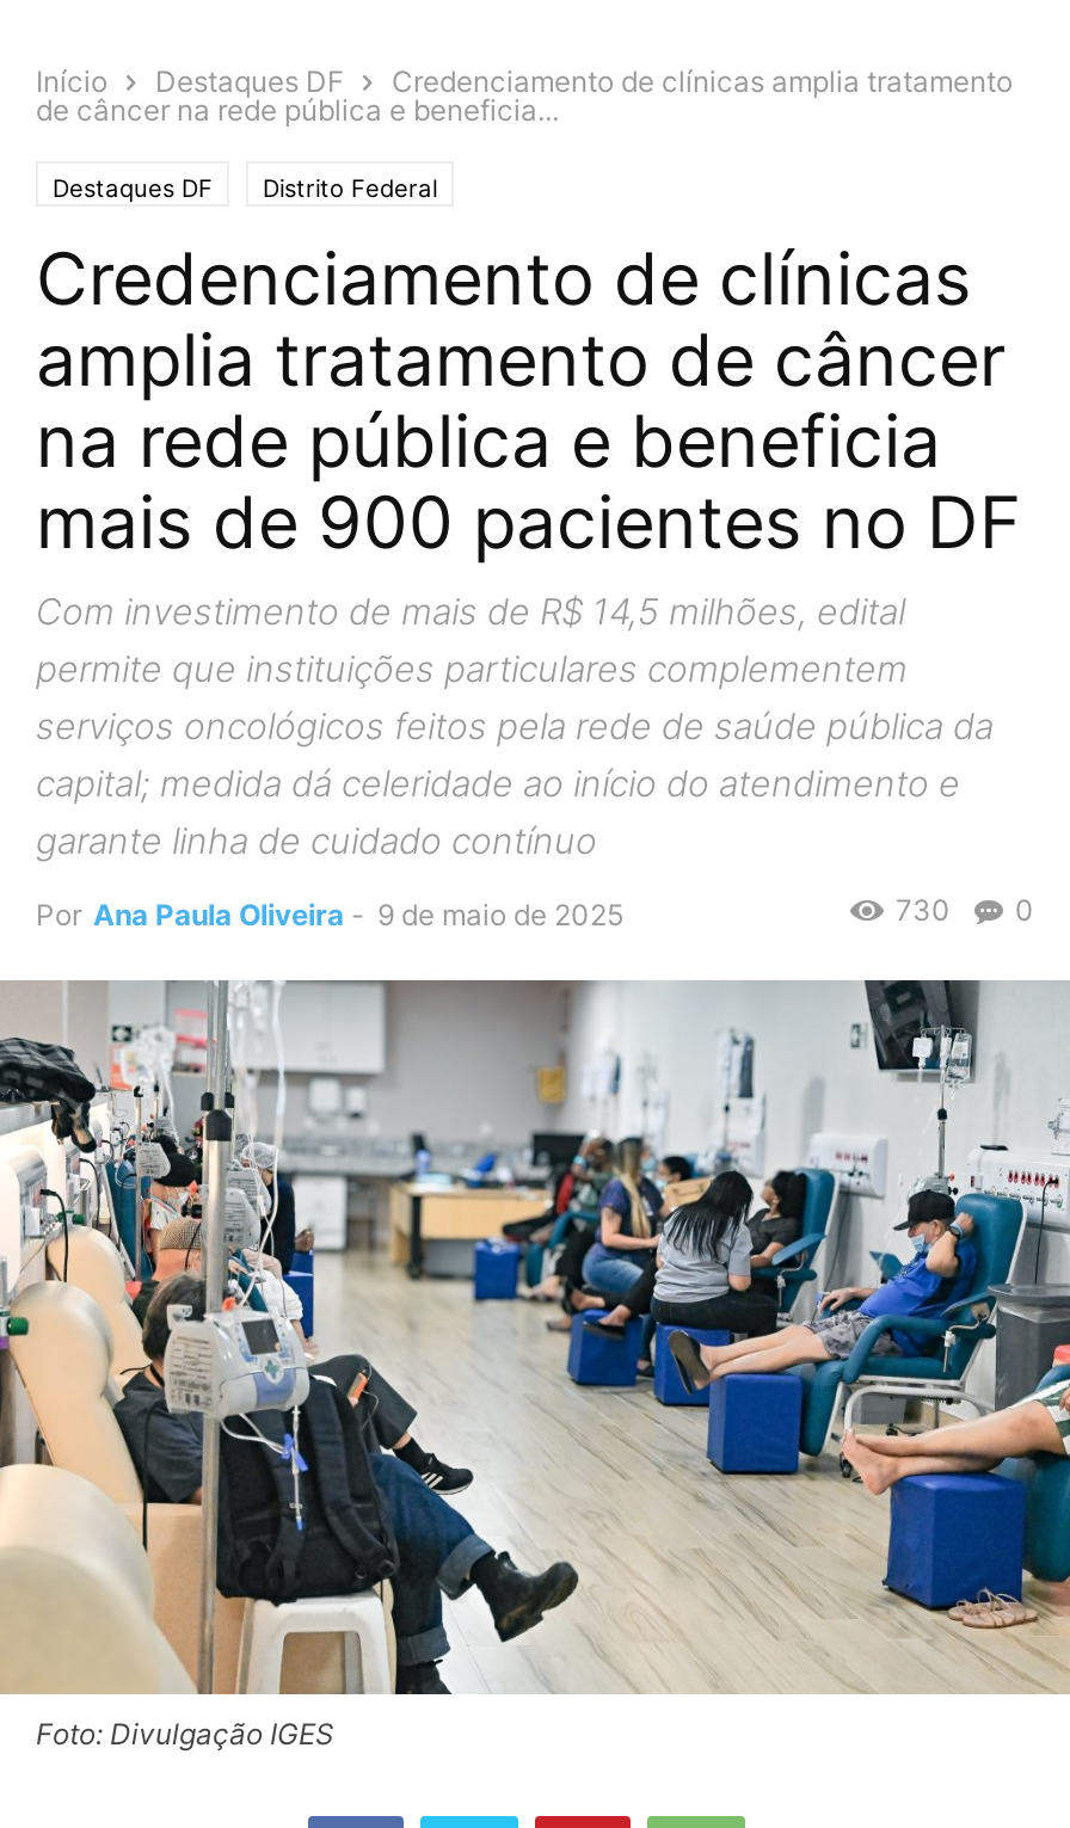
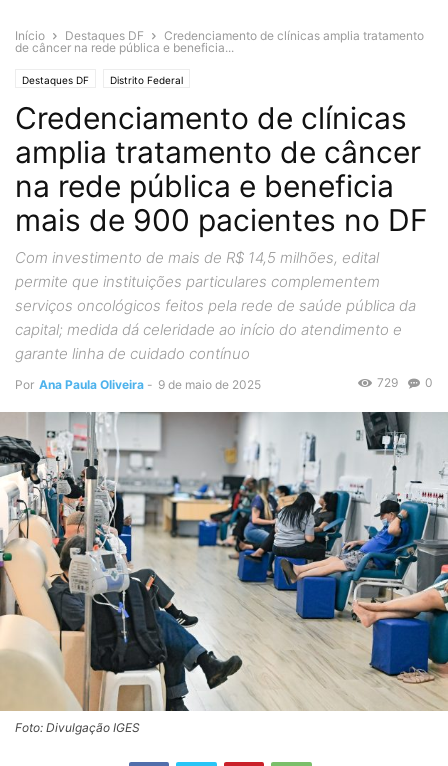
[896,892,1034,928] 730 0 -> [377,375,433,390] 729 0

